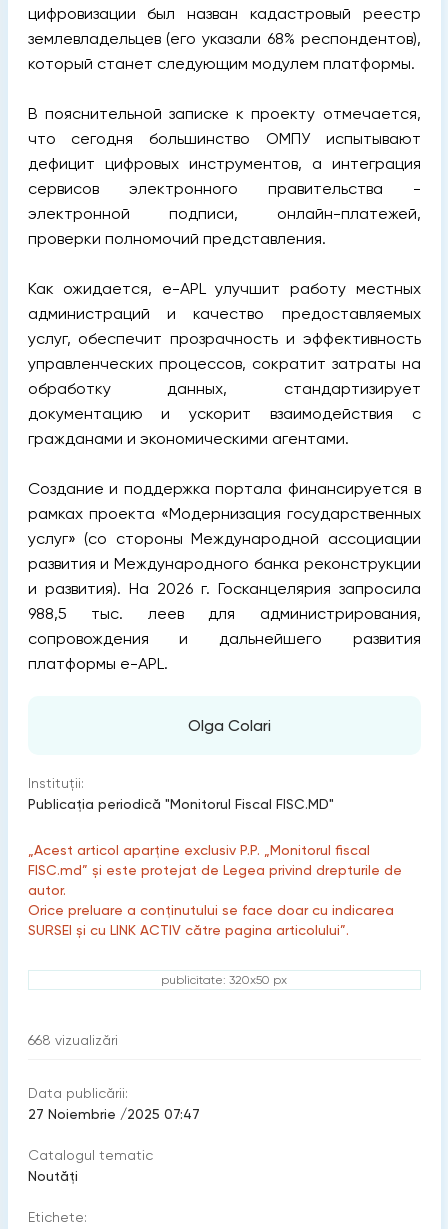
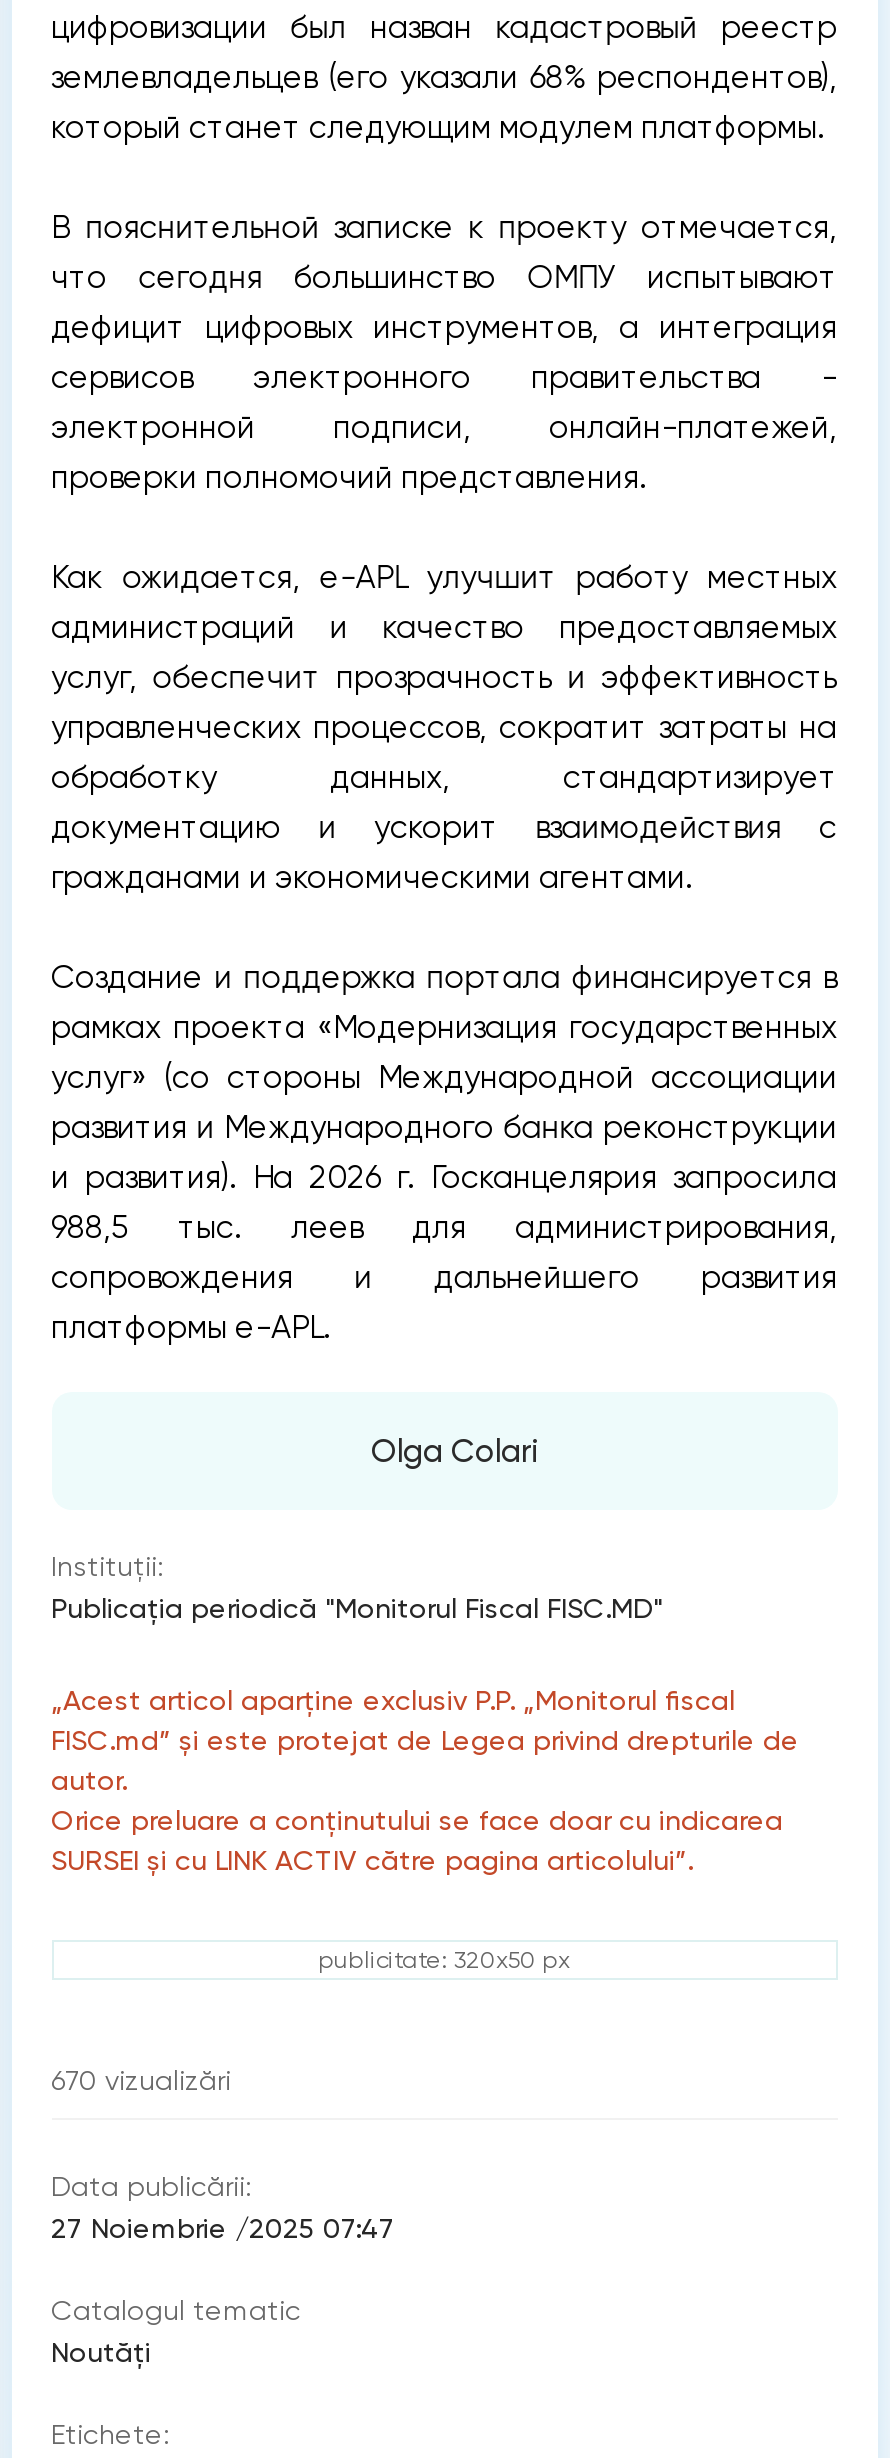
[27,1032,117,1048] 668 vizualizări -> [51,2064,231,2096] 670 vizualizări

